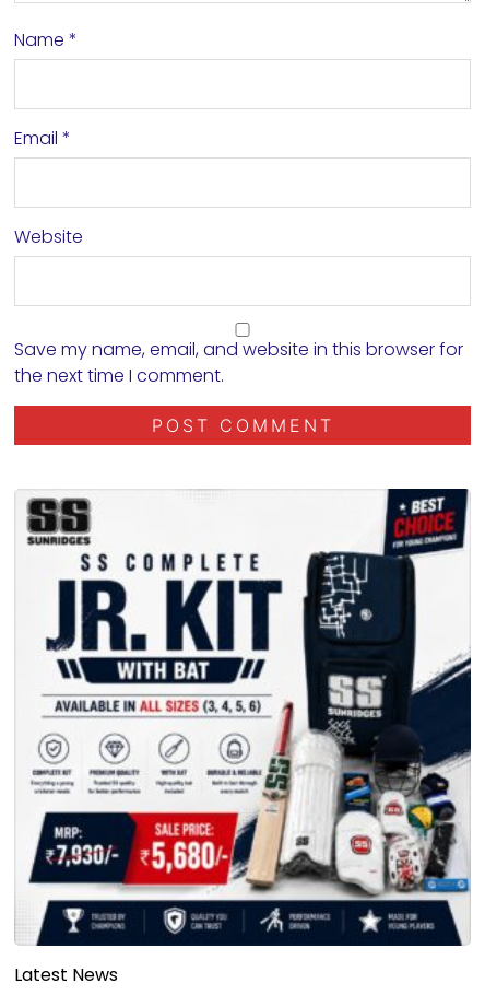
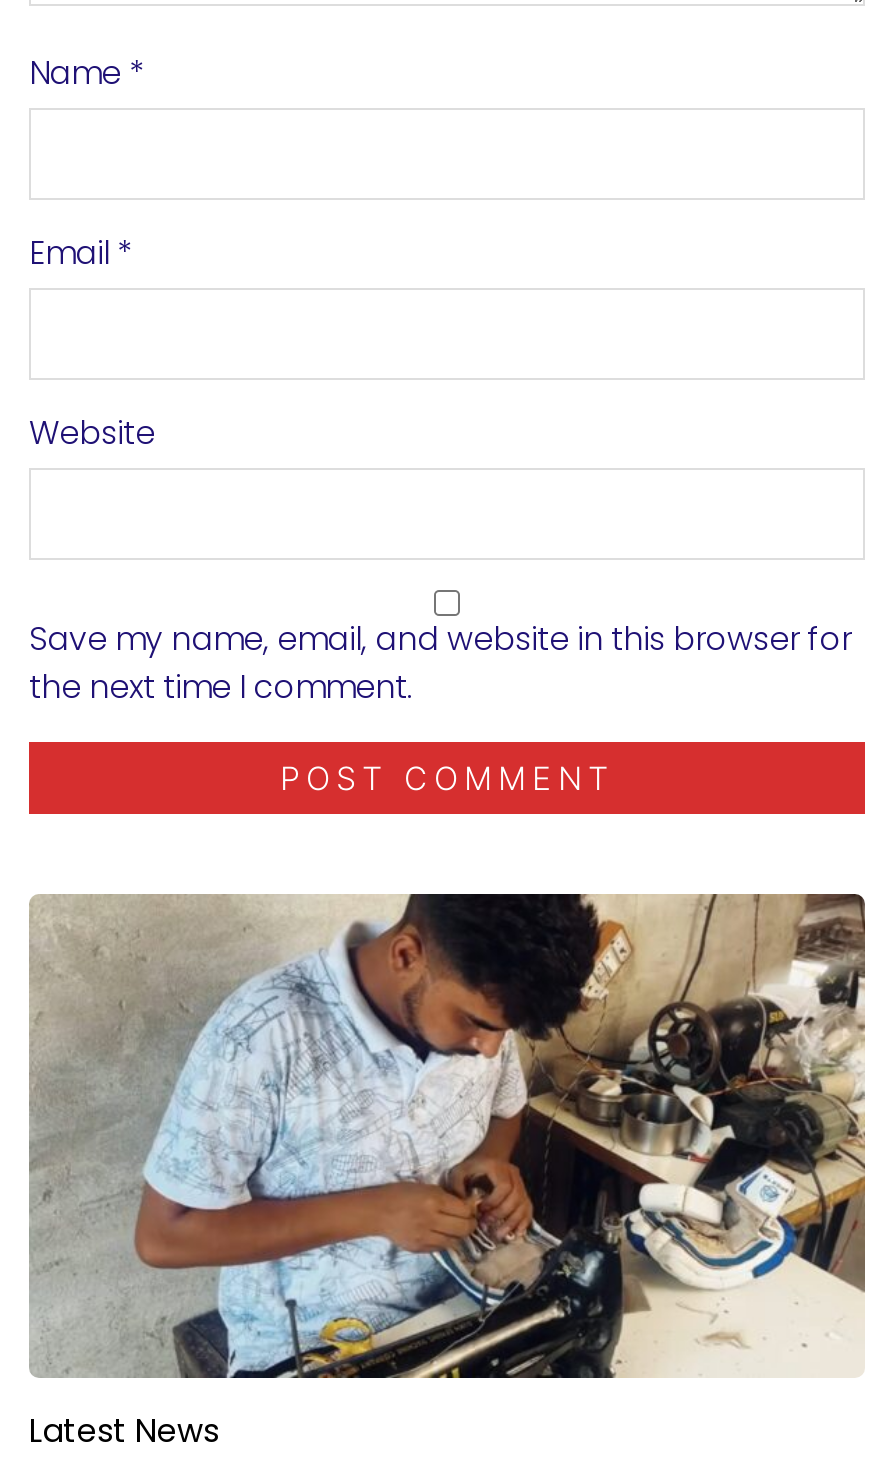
[15,488,472,947] [image] -> [29,892,867,1382] [image]

